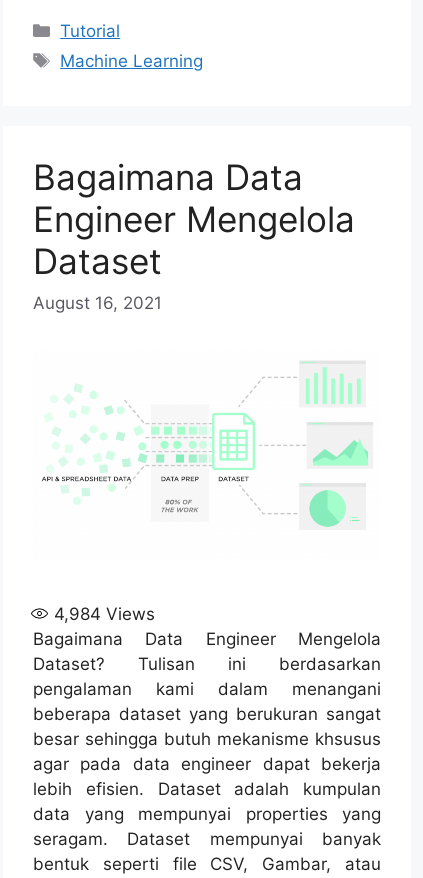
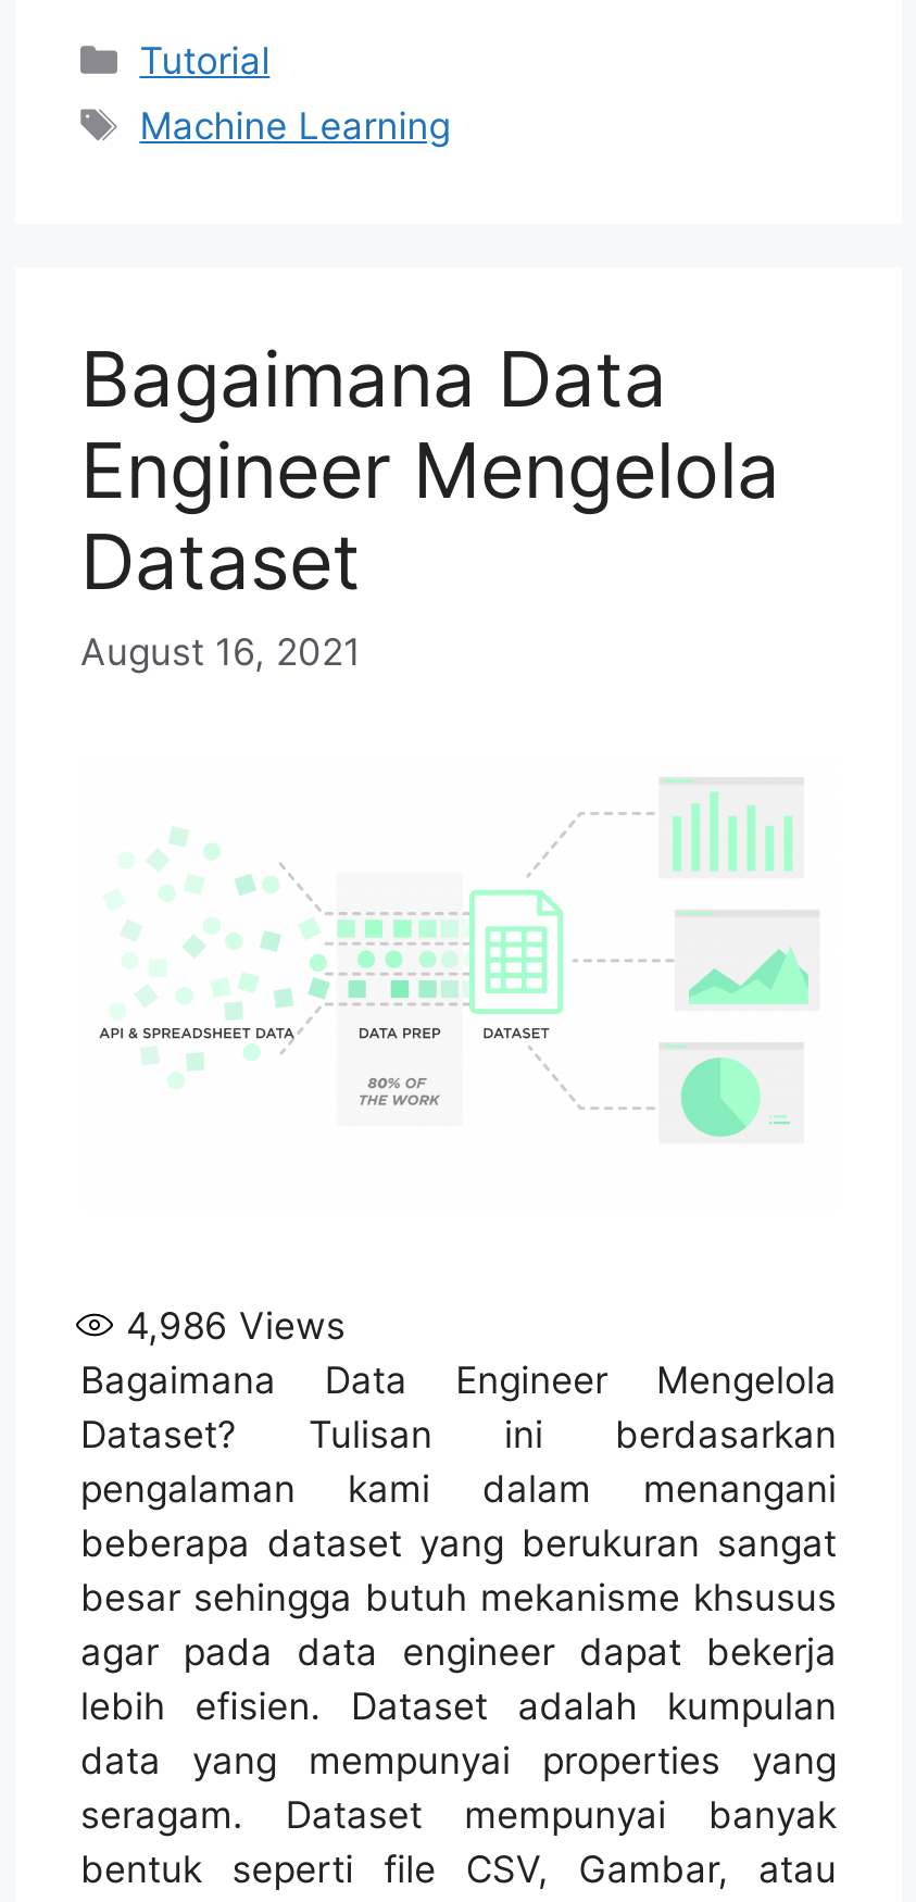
[54,604,155,624] 4,984 Views -> [126,1305,346,1349] 4,986 Views

